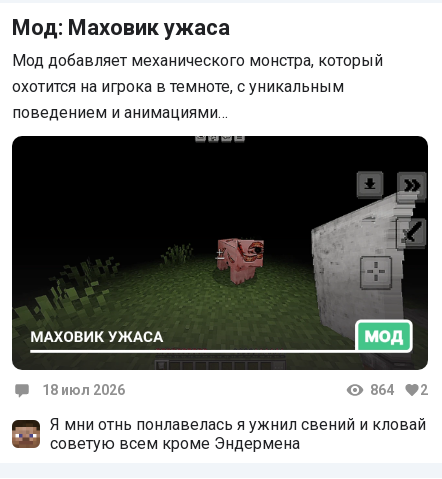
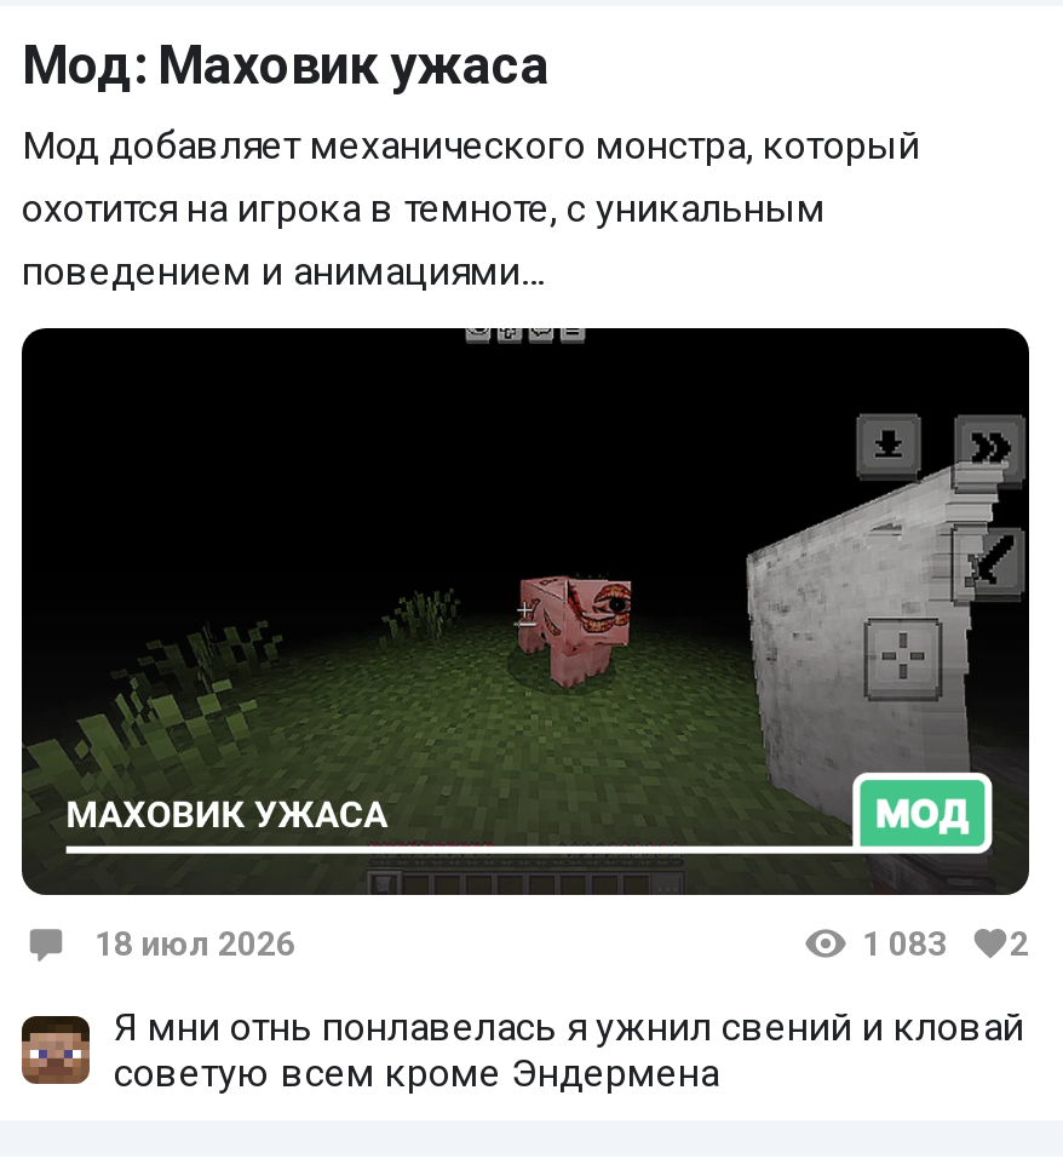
[370,382,428,398] 864 2 -> [862,924,1029,963] 1 083 2

